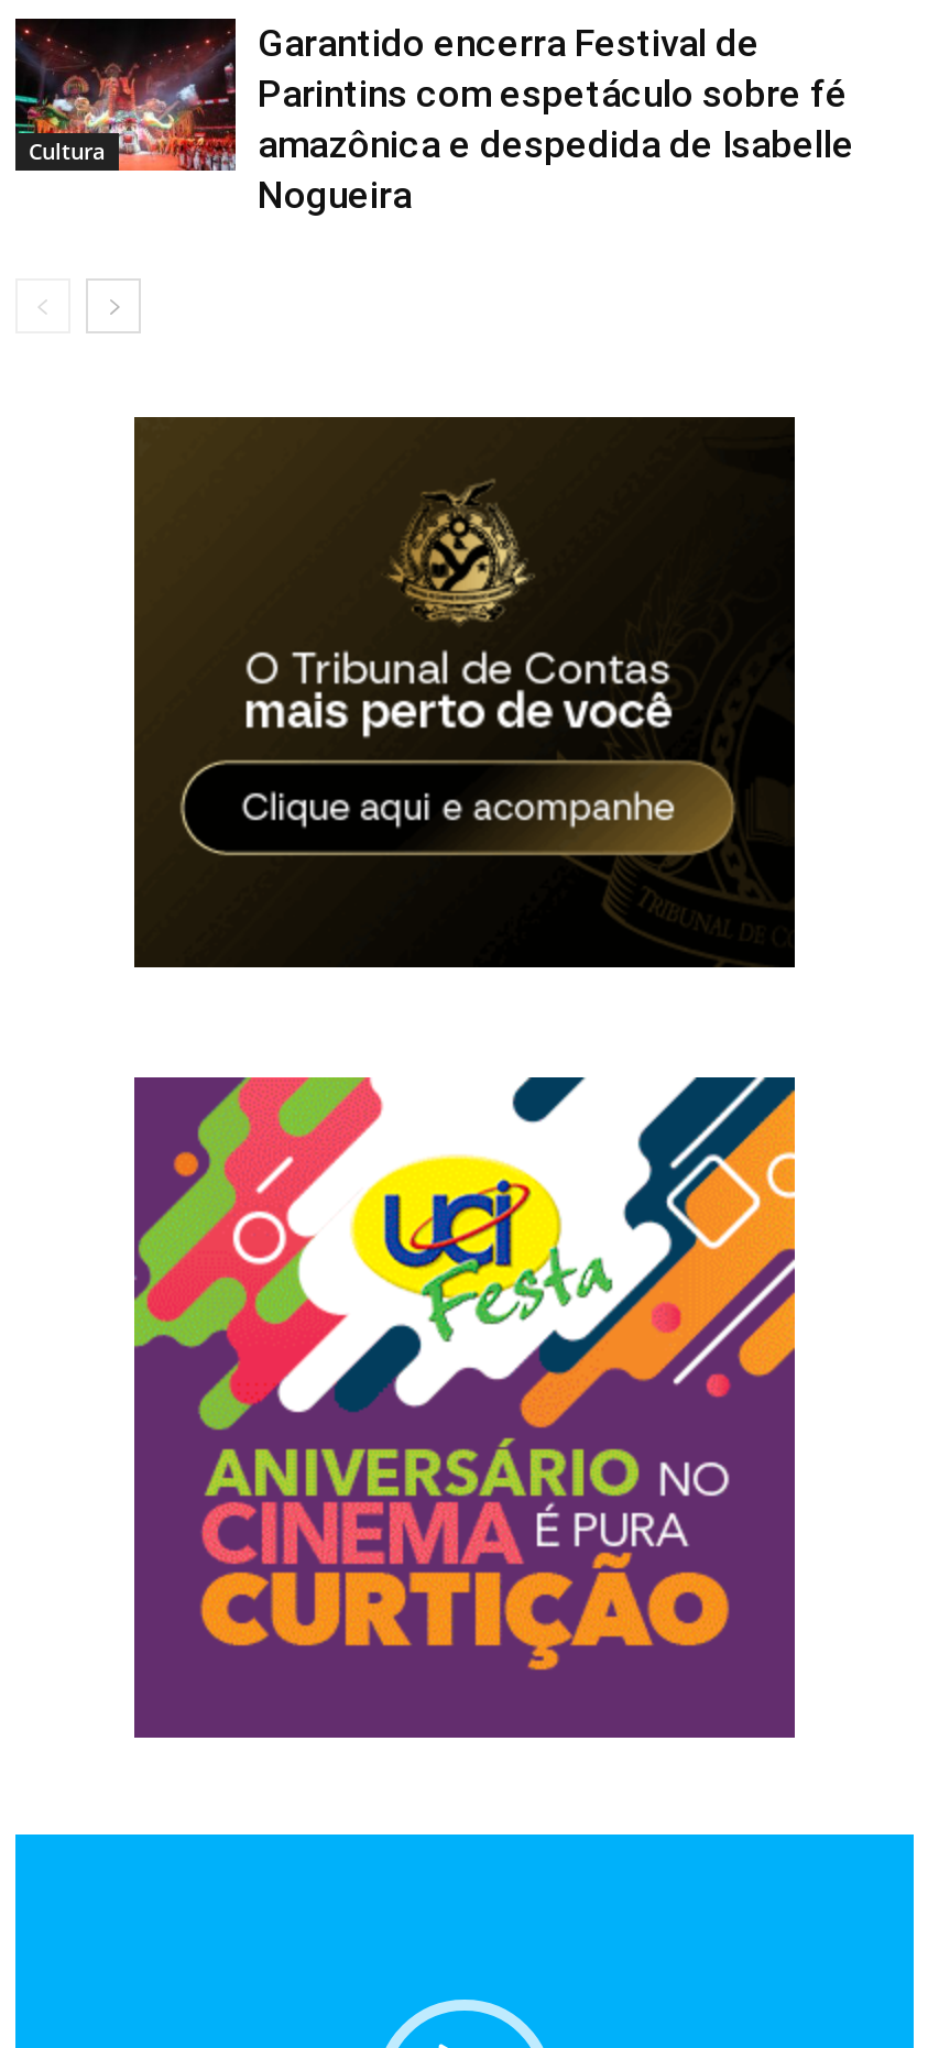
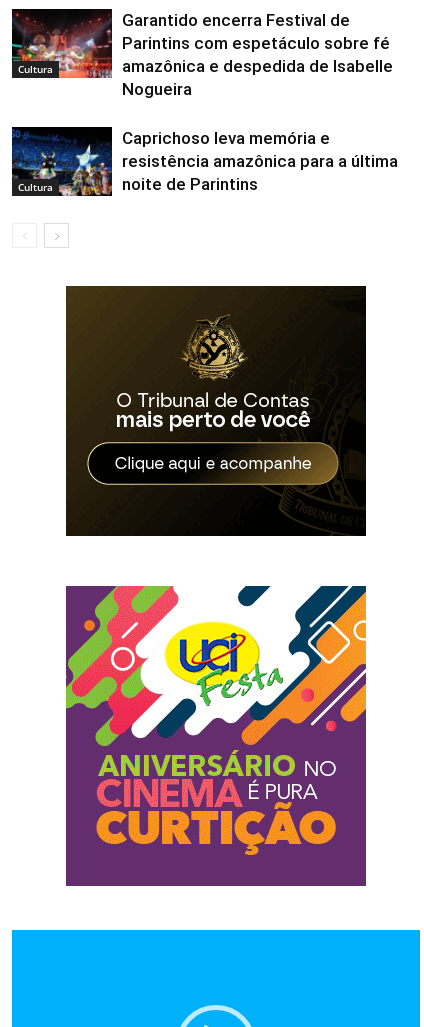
none -> [11,126,108,197] [image] | Cultura
none -> [122,128,398,194] Caprichoso leva memória e | resistência amazônica para a última | noite de Parintins

